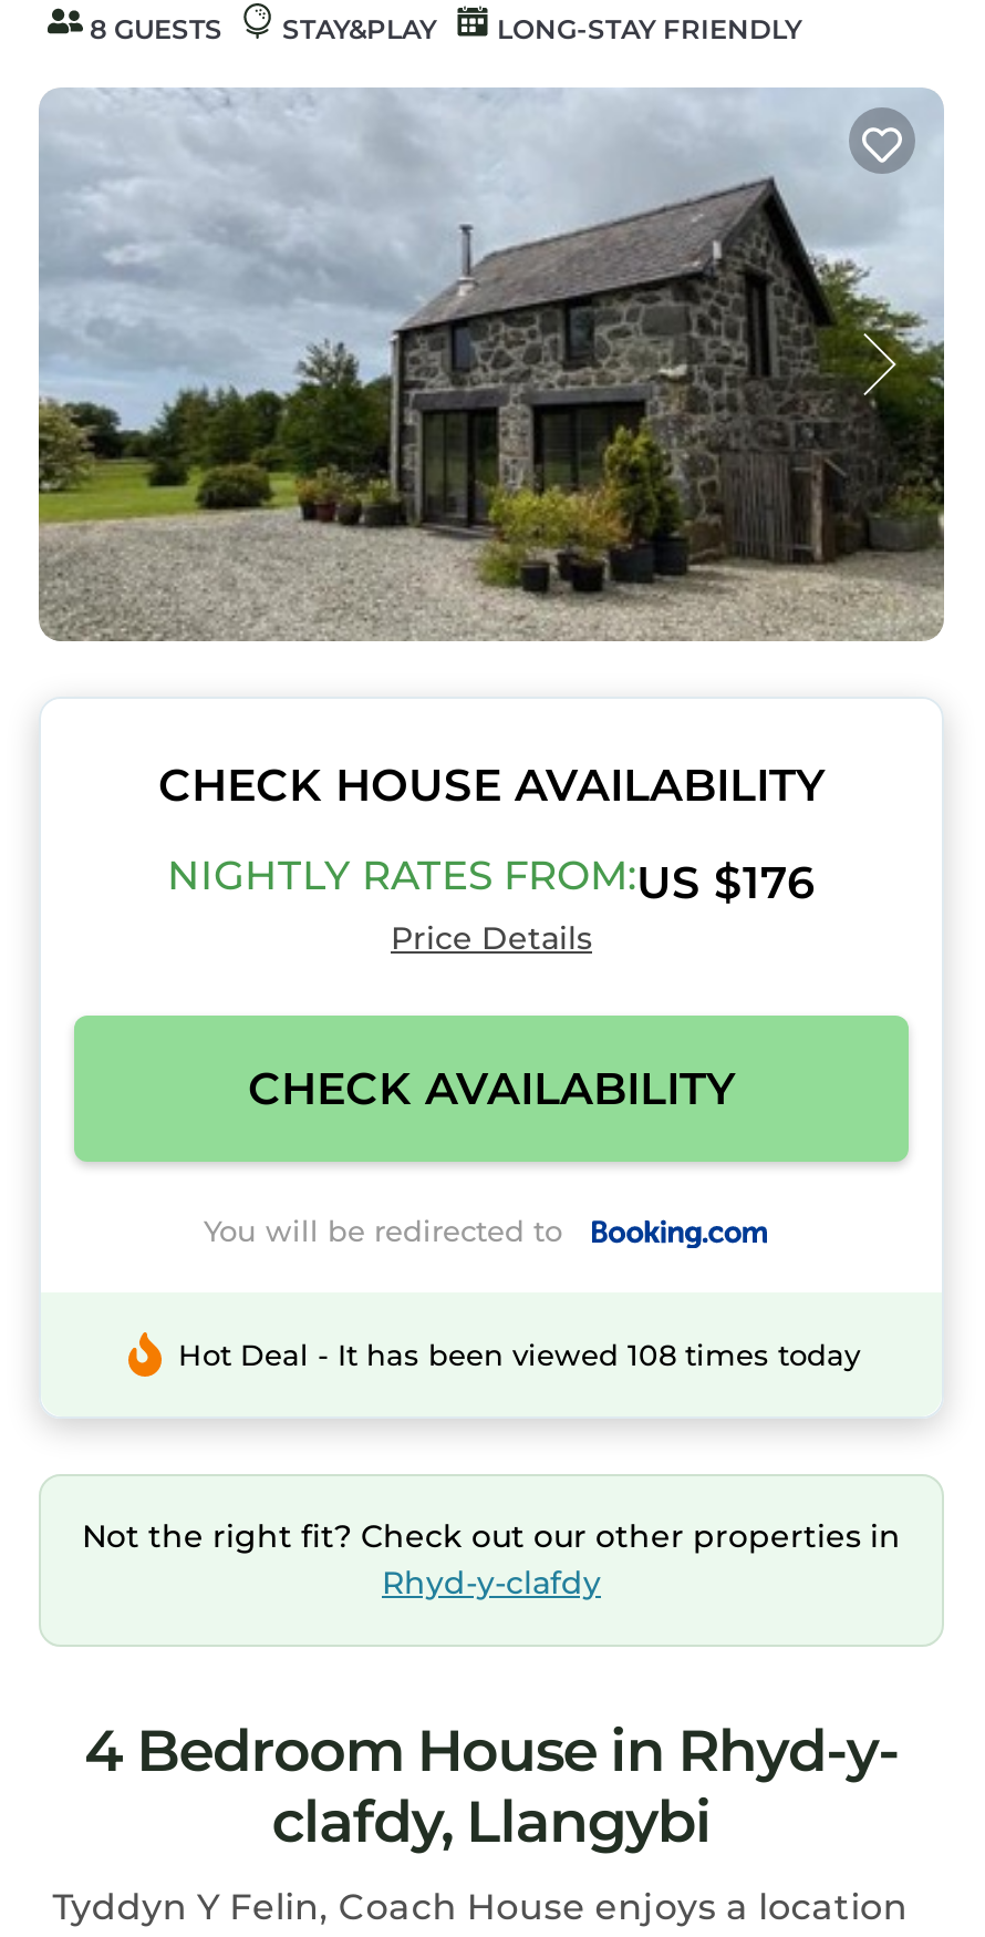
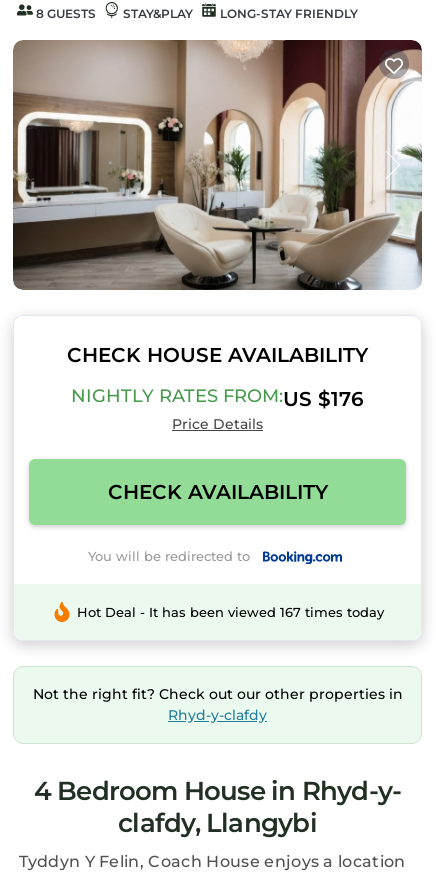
[37,87,946,641] [image] -> [12,39,423,290] [image]
[178,1338,860,1373] Hot Deal - It has been viewed 108 times today -> [76,604,383,620] Hot Deal - It has been viewed 167 times today

